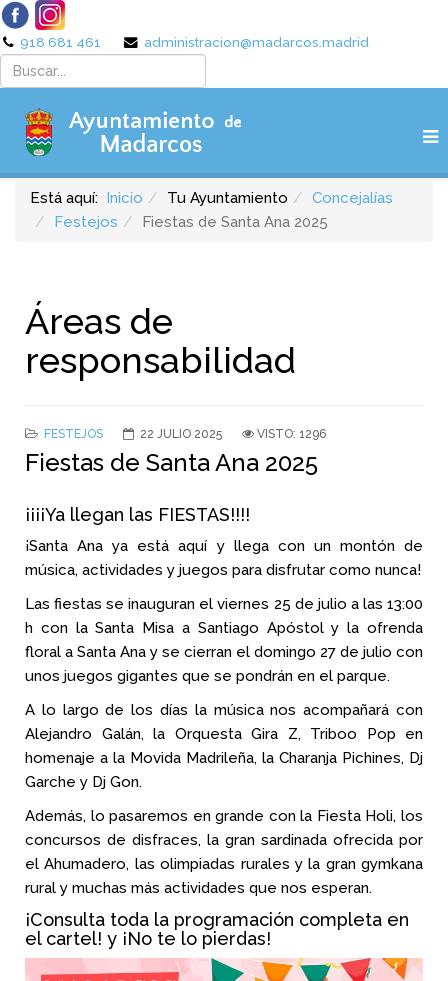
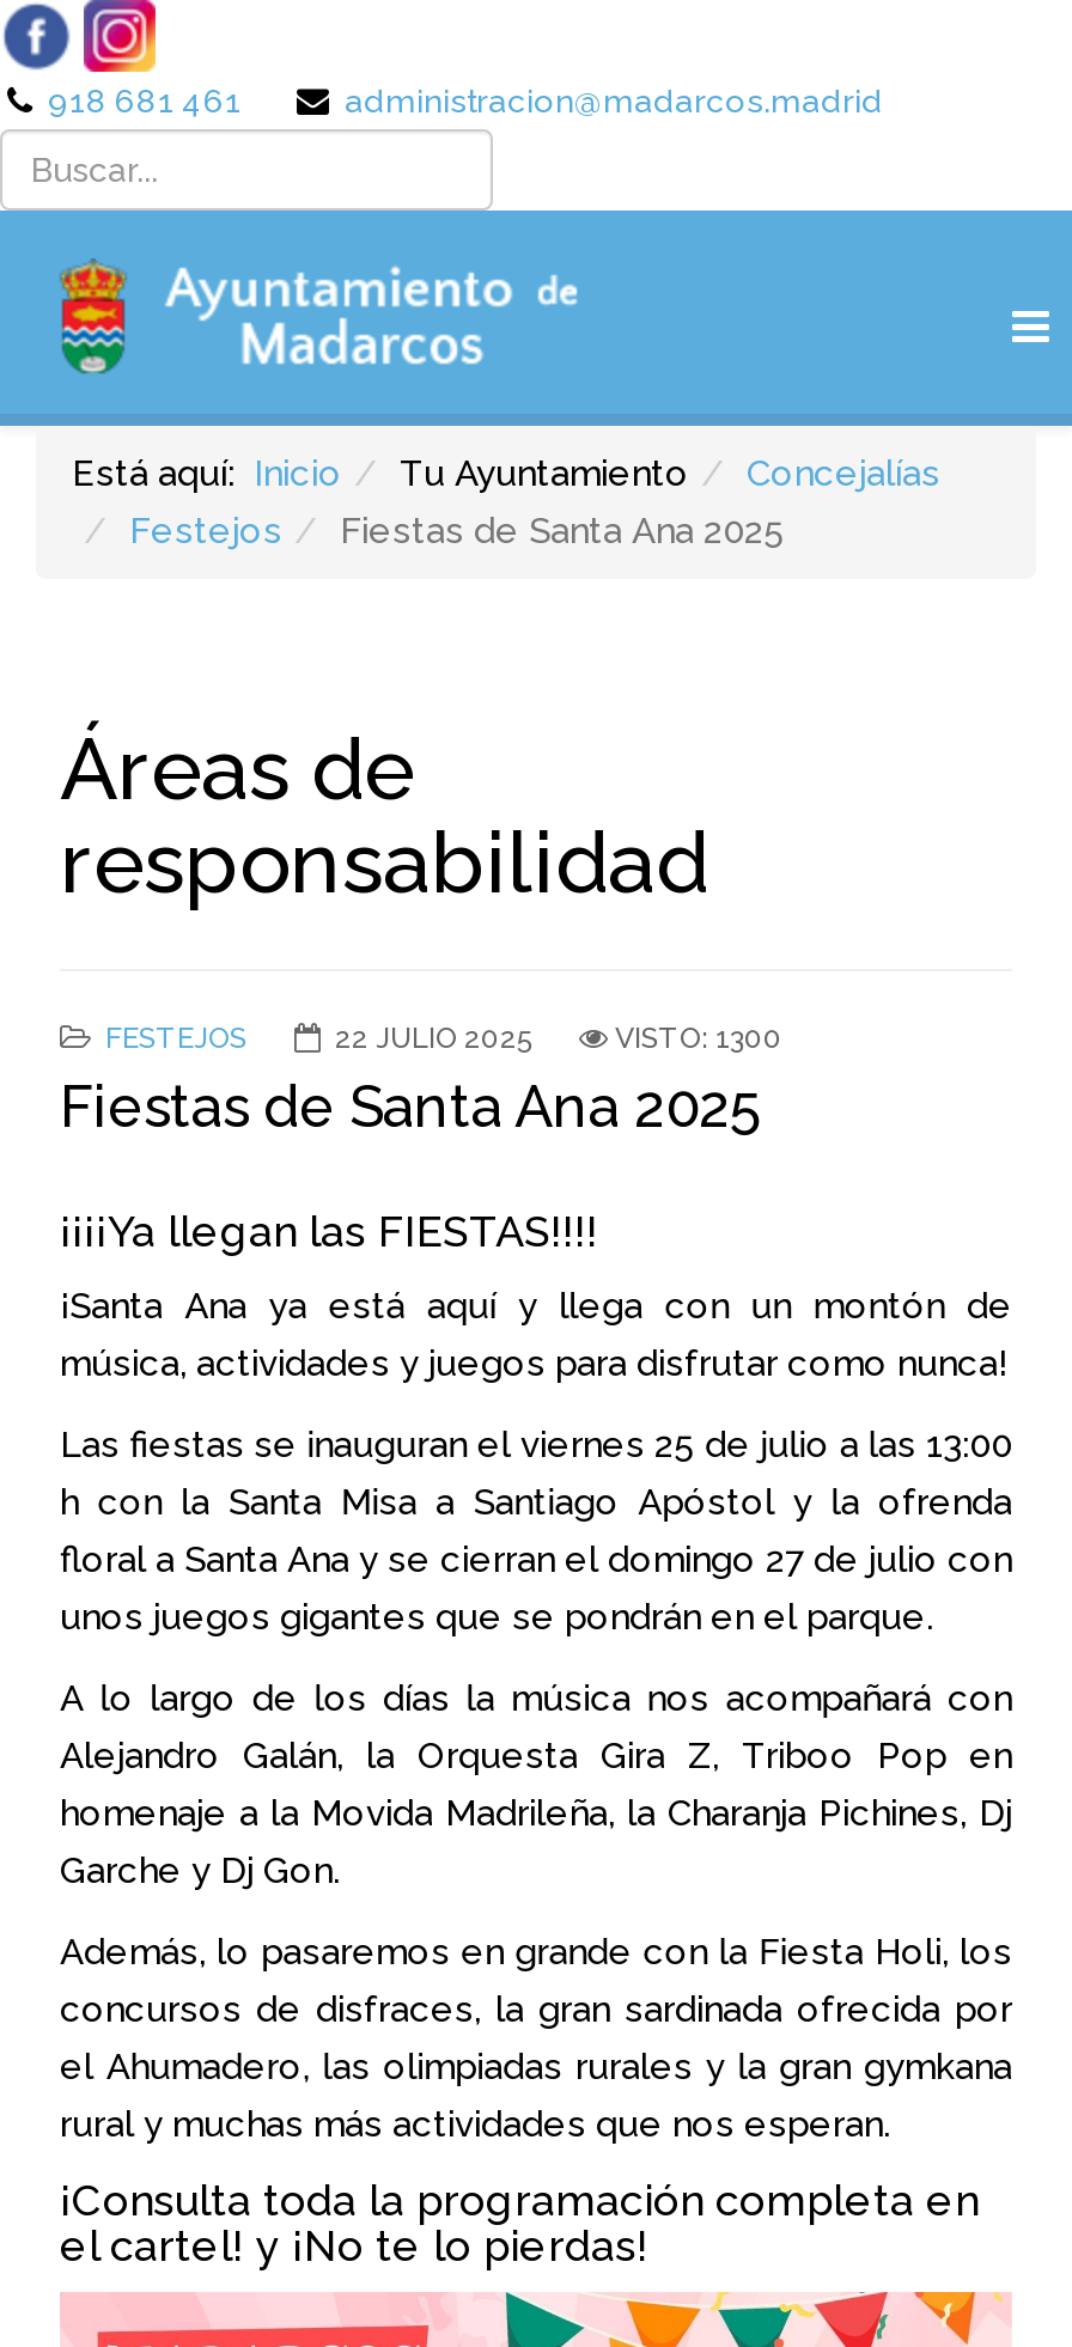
[257,427,326,441] VISTO: 1296 -> [615,1022,782,1055] VISTO: 1300

